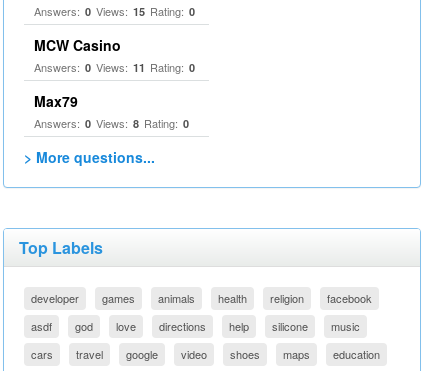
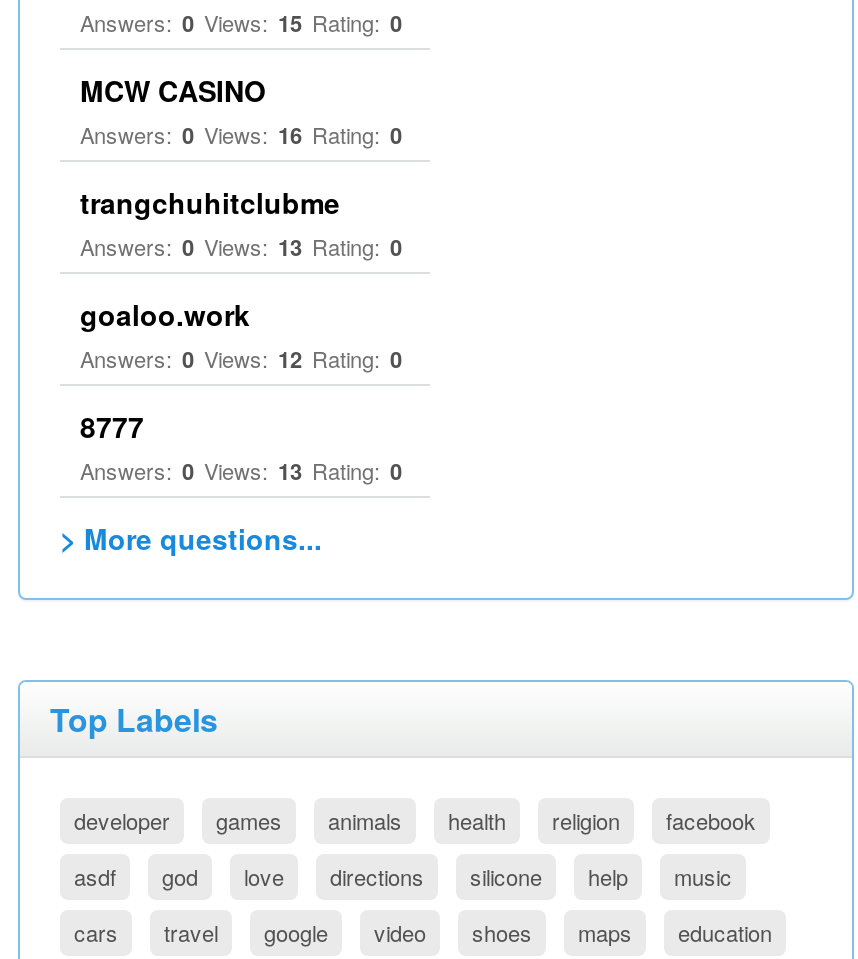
[34,35,195,131] MCW Casino | Answers: 0 Views: 11 Rating: 0 | Max79 | Answers: 0 Views: 8 Rating: 0 -> [80,70,402,486] MCW CASINO | Answers: 0 Views: 16 Rating: 0 | trangchuhitclubme | Answers: 0 Views: 13 Rating: 0 | goaloo.work | Answers: 0 Views: 12 Rating: 0 | 8777 | Answers: 0 Views: 13 Rating: 0
moved [272,318,308,334] -> [470,860,542,892]: silicone

